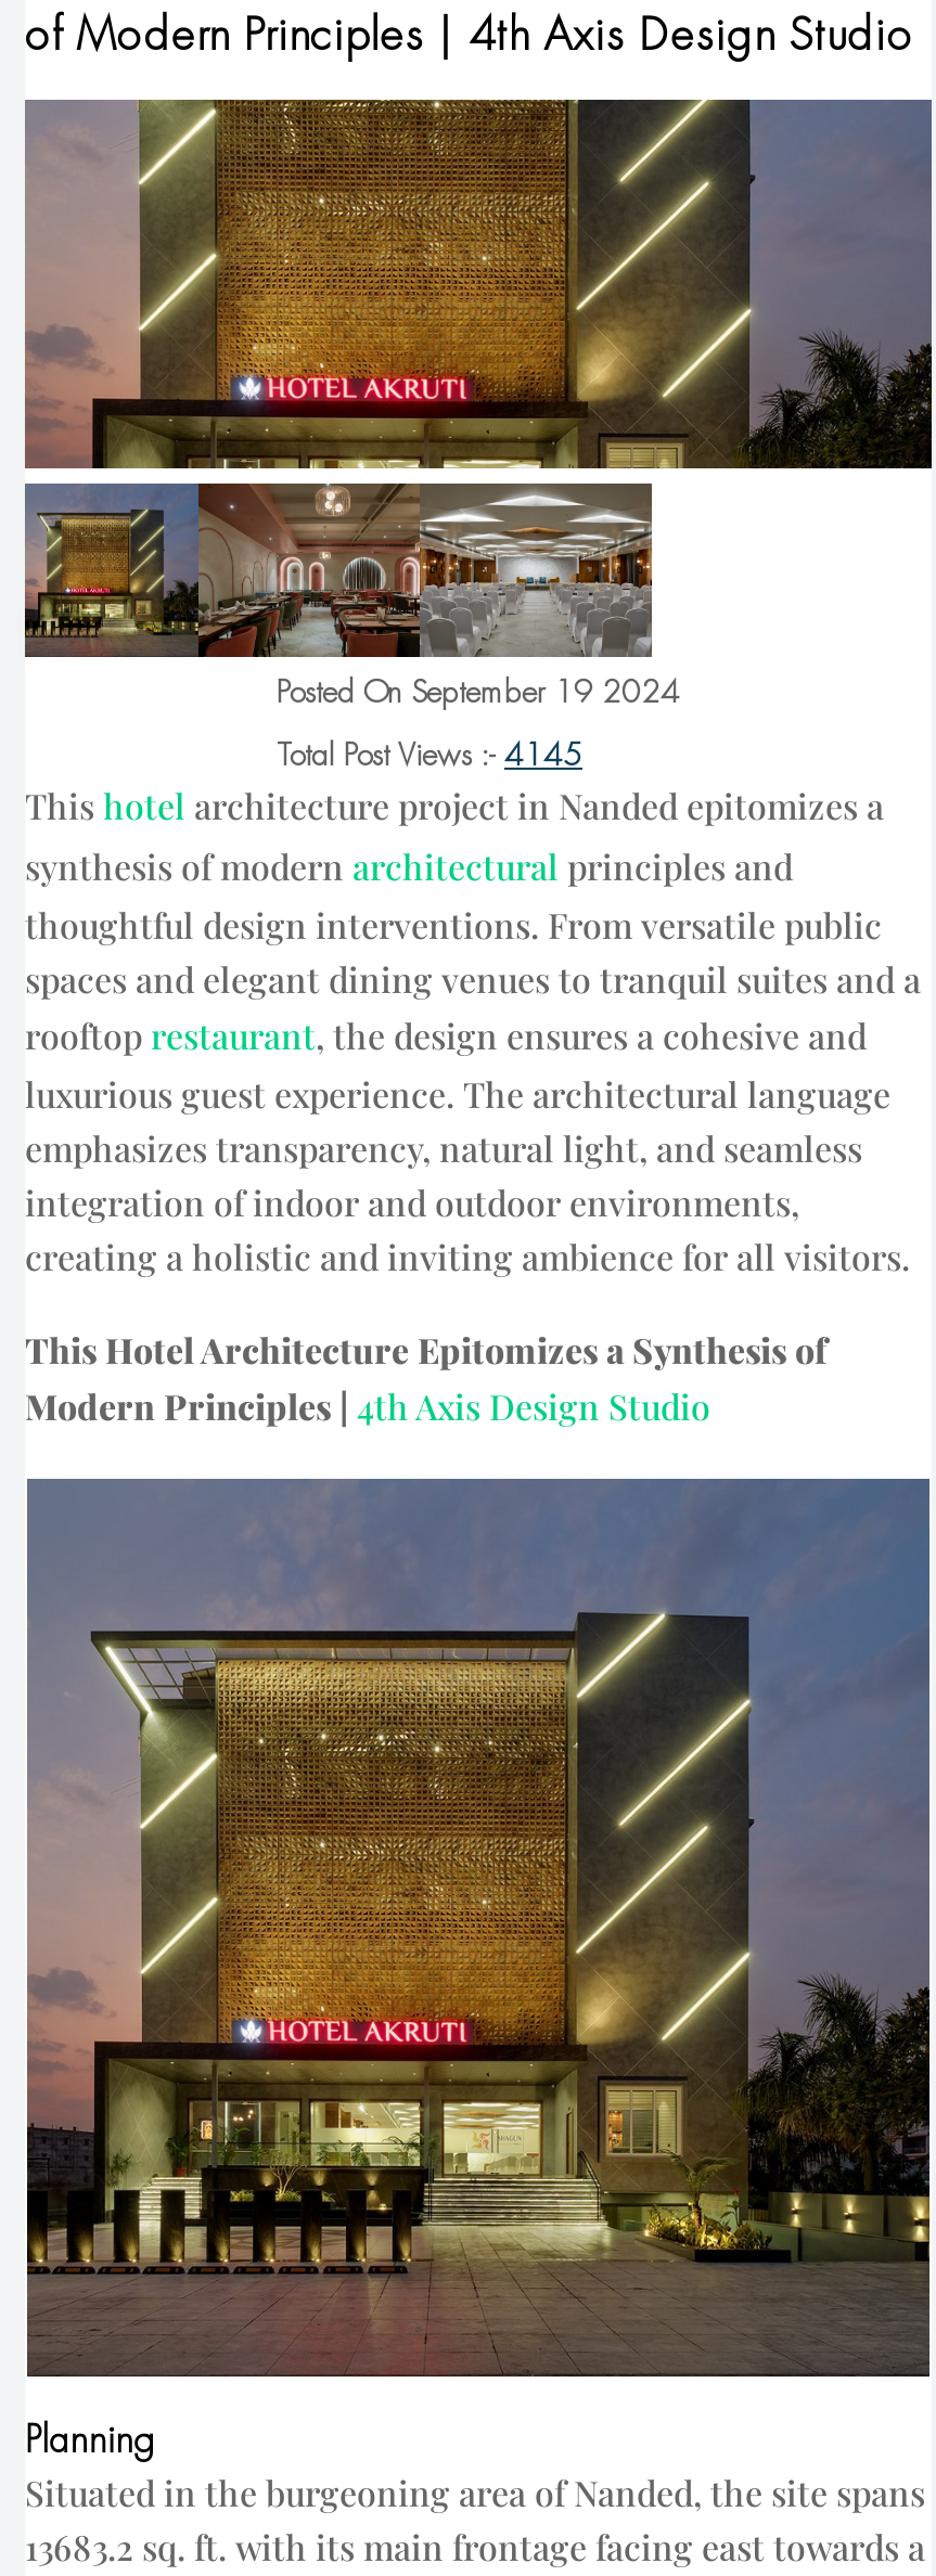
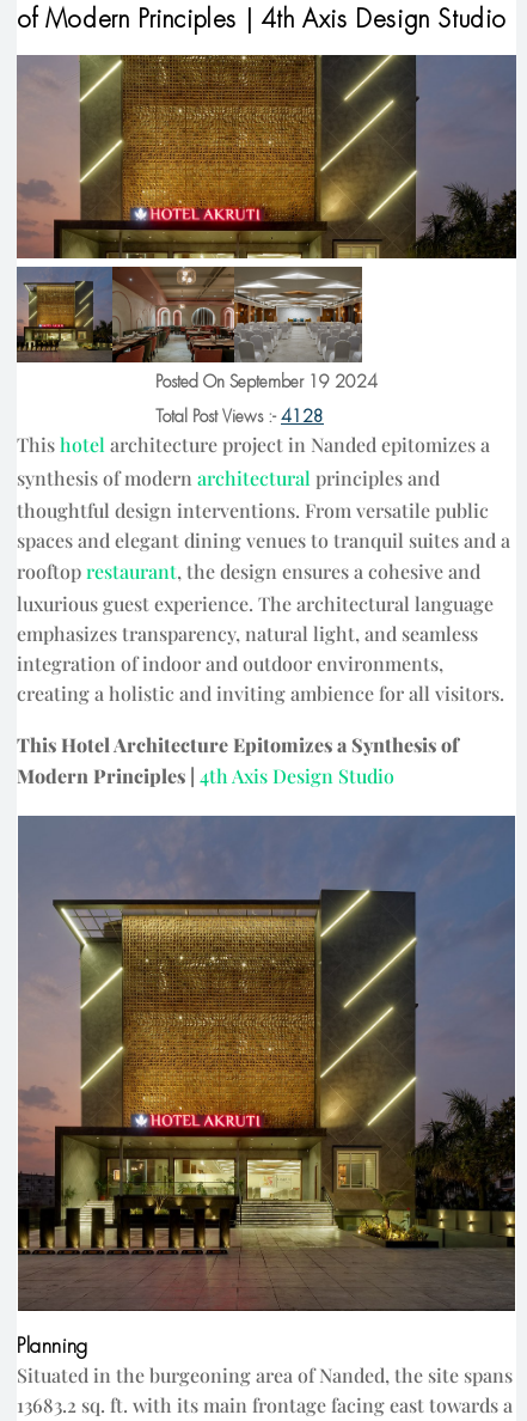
[277,735,582,774] Total Post Views :- 4145 -> [155,405,324,427] Total Post Views :- 4128

